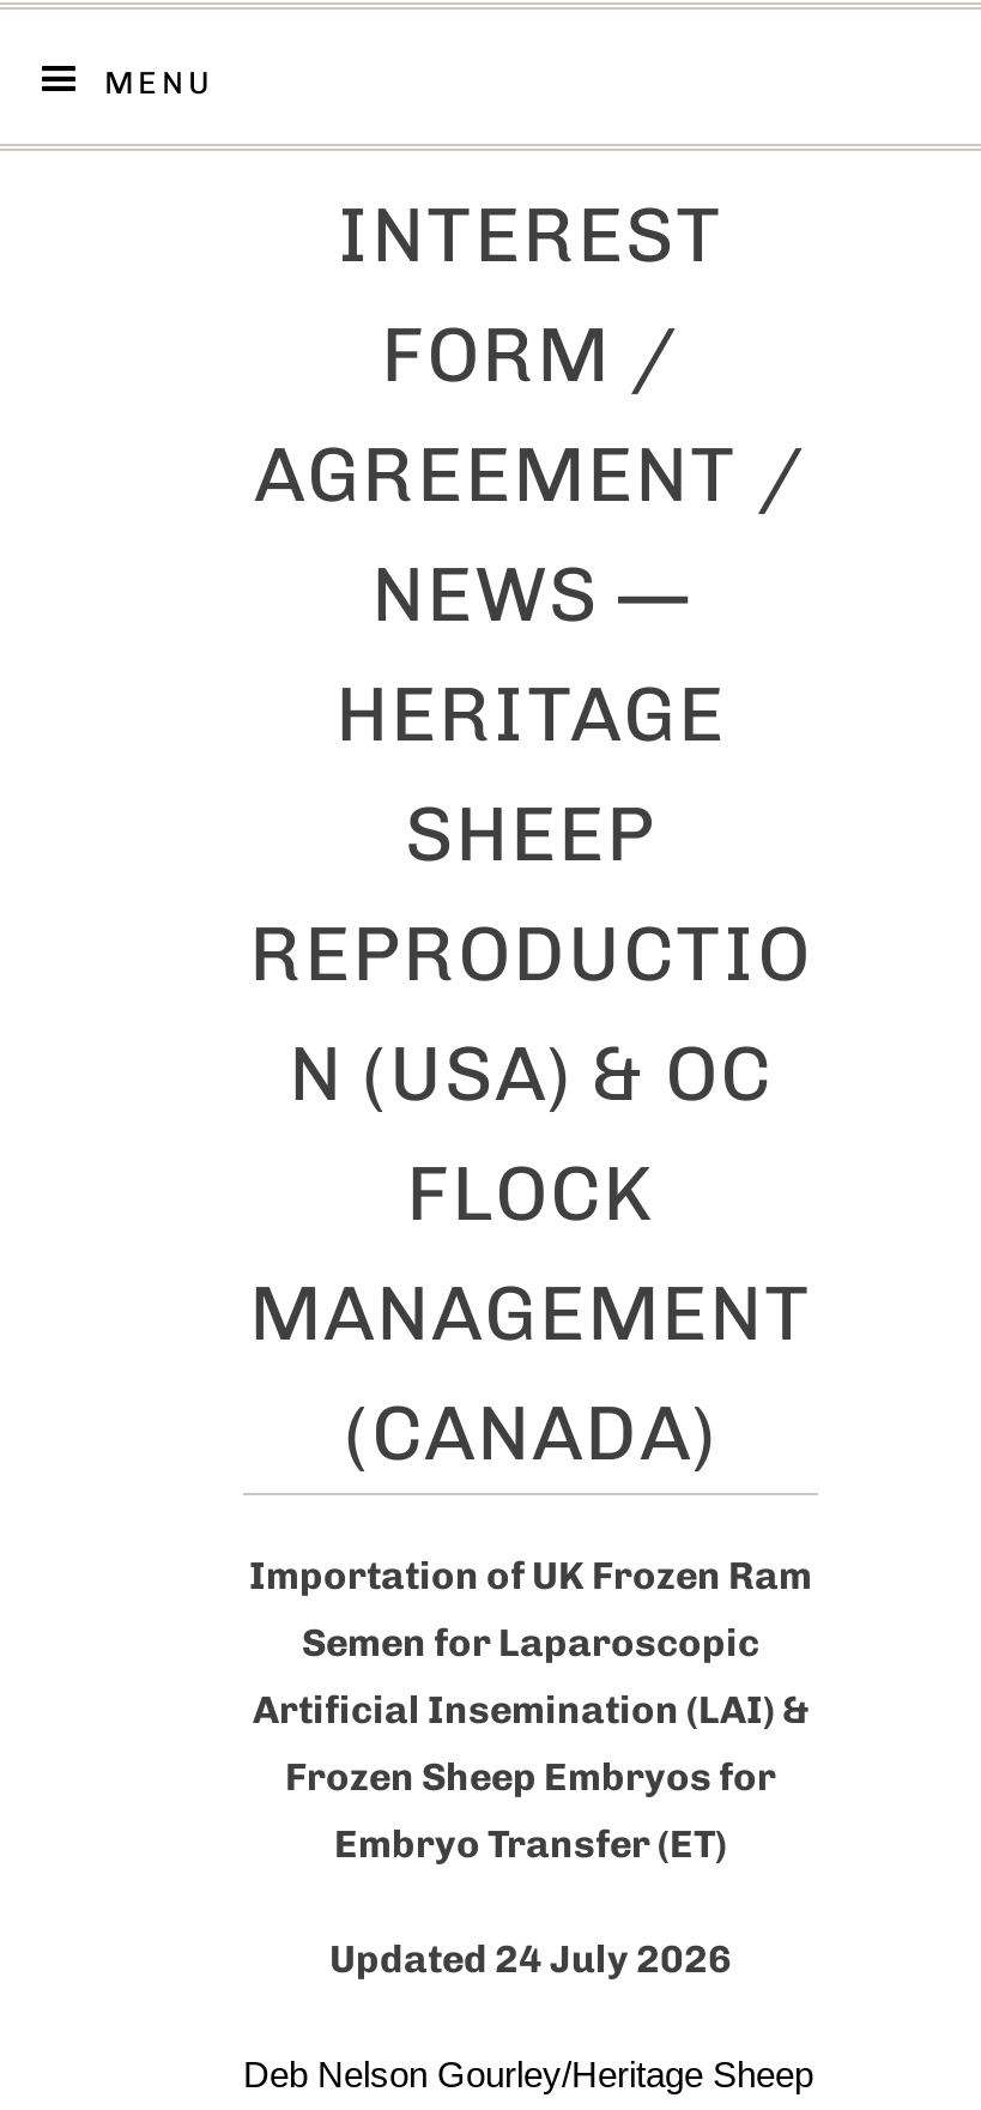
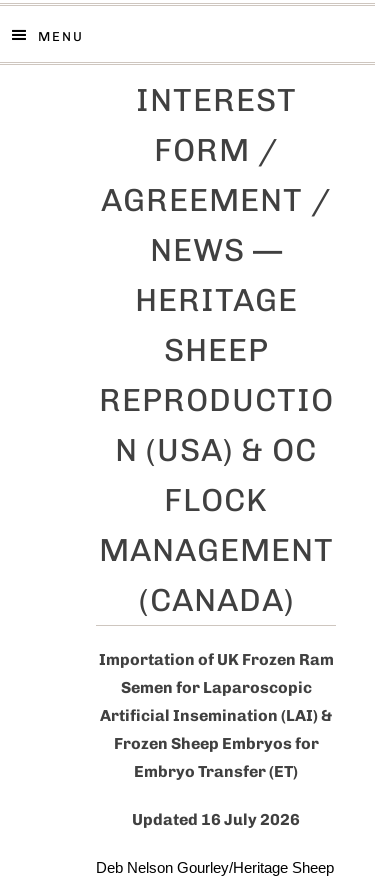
[329,1936,732,1982] Updated 24 July 2026 -> [132,810,300,829] Updated 16 July 2026

